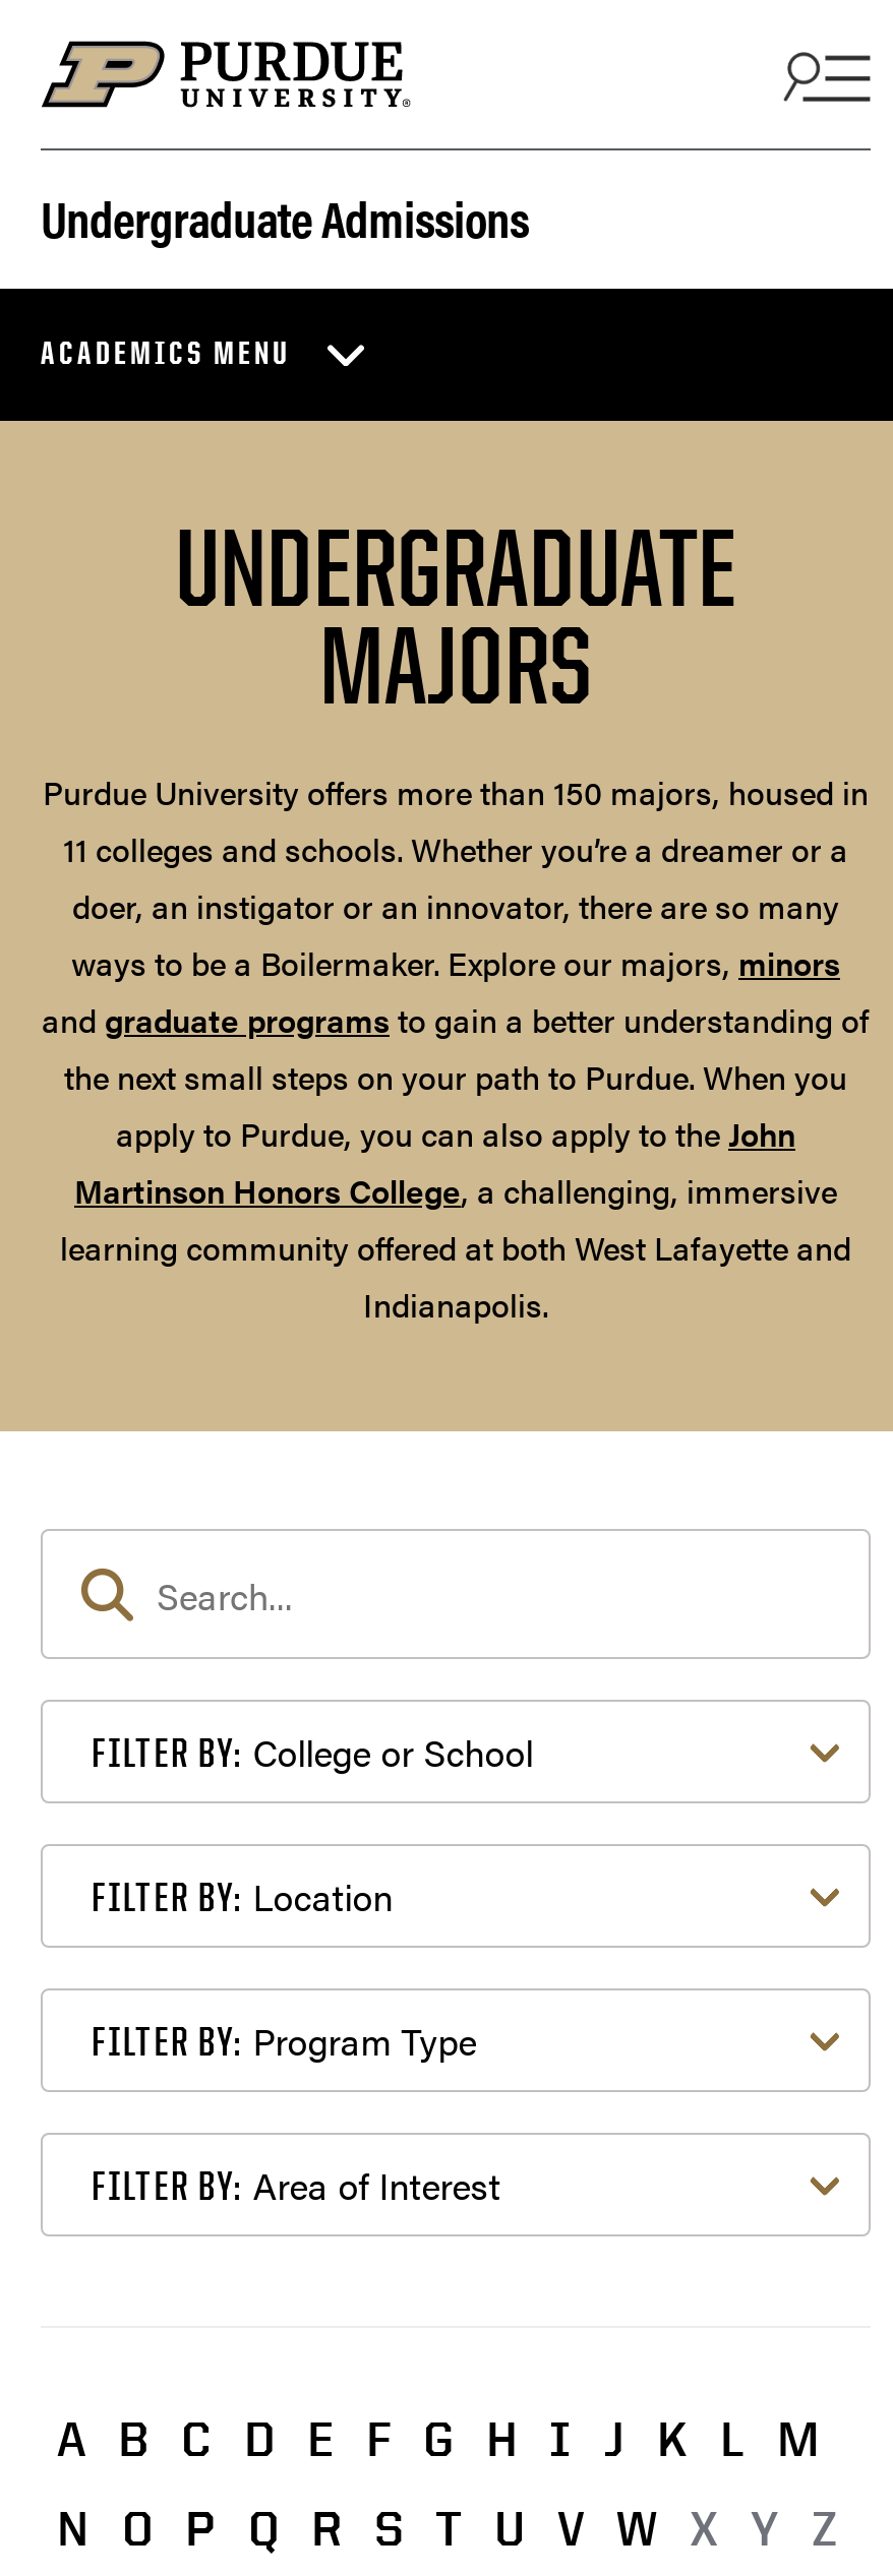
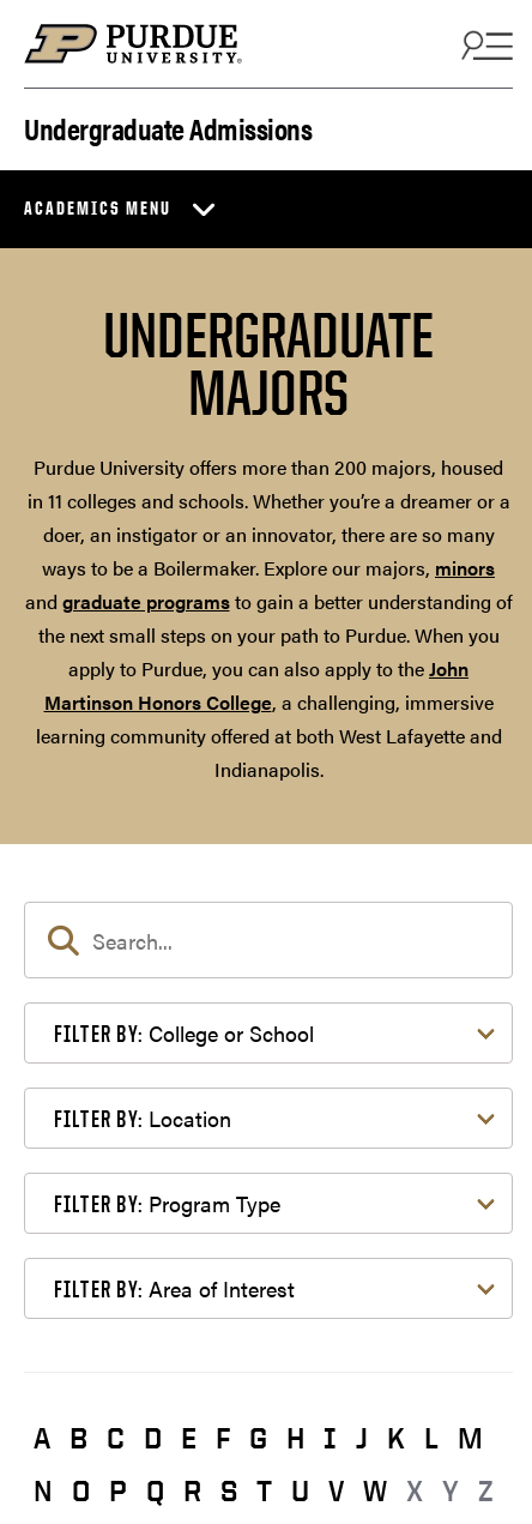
[43,769,869,873] Purdue University offers more than 150 majors, housed in | 11 colleges and schools. Whether you’re a dreamer or a -> [27,453,510,515] Purdue University offers more than 200 majors, housed | in 11 colleges and schools. Whether you’re a dreamer or a

